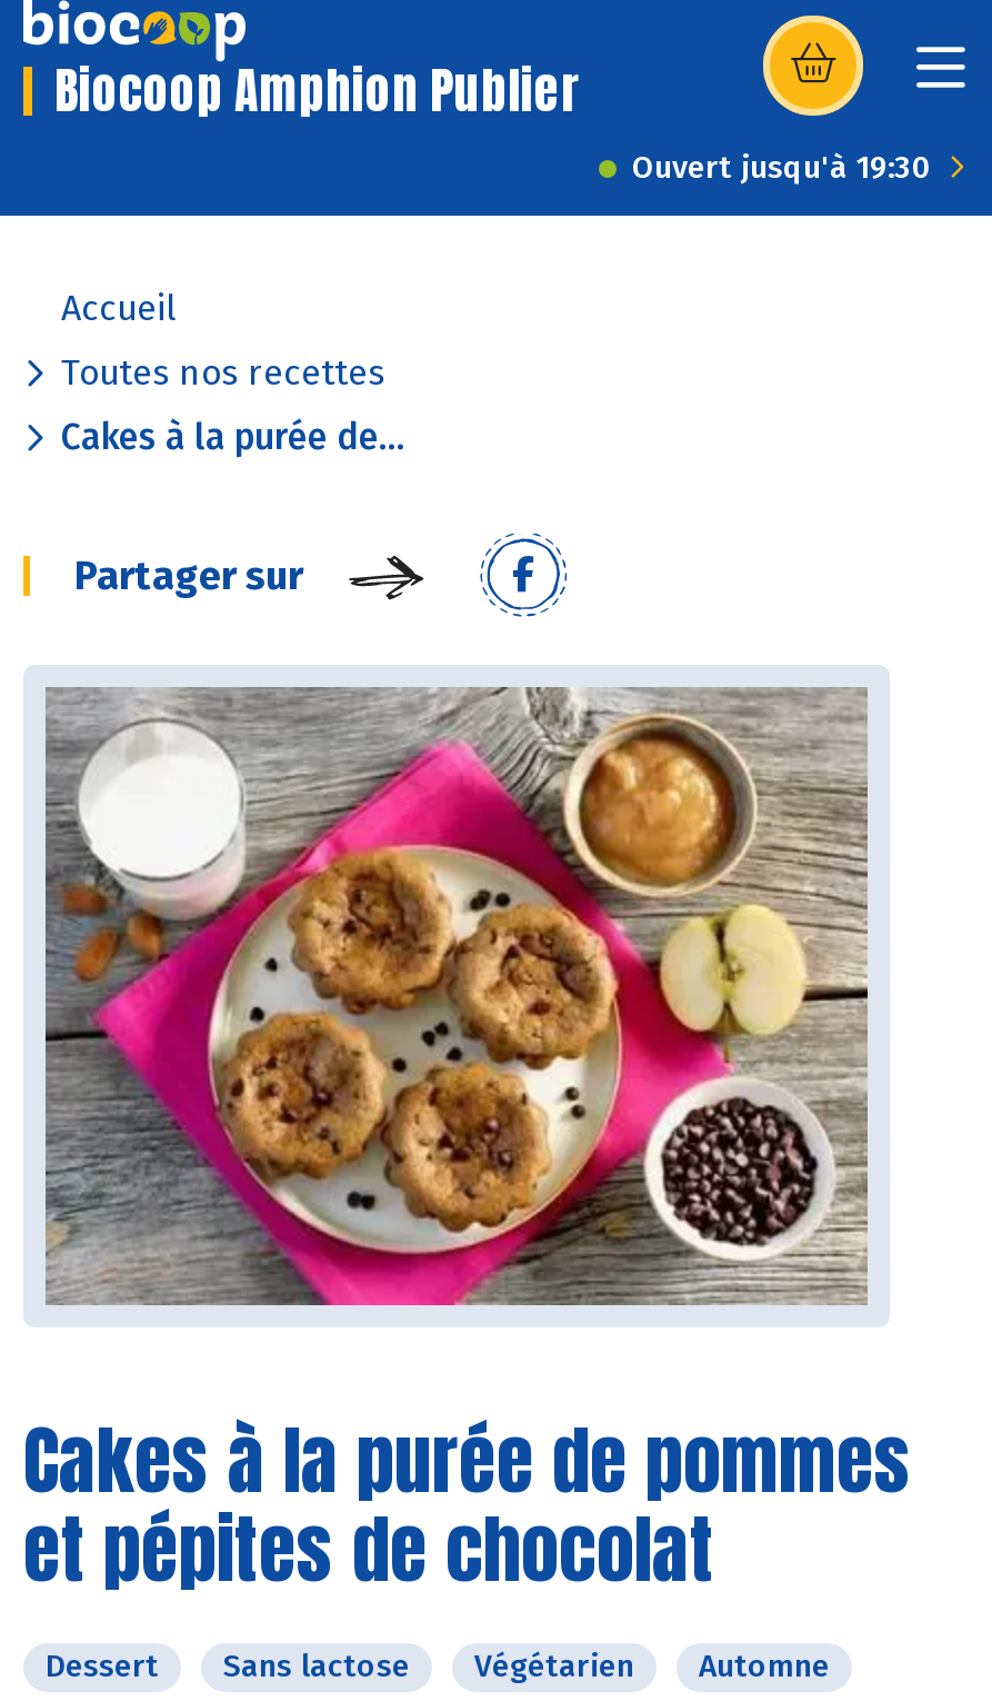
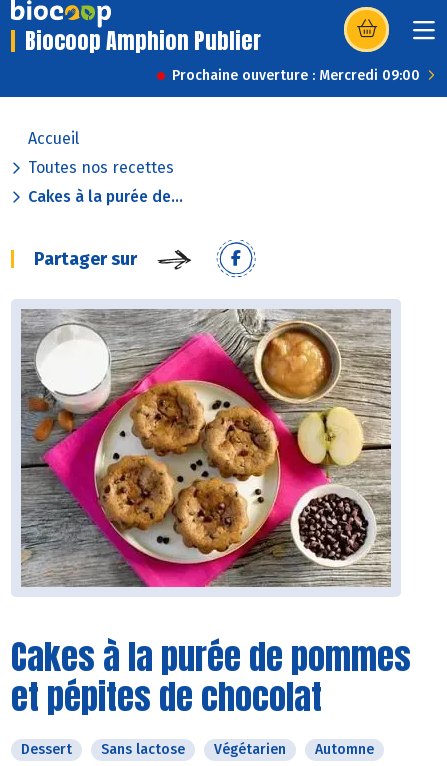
[632,149,932,187] Ouvert jusqu'à 19:30 -> [172,67,420,84] Prochaine ouverture : Mercredi 09:00

